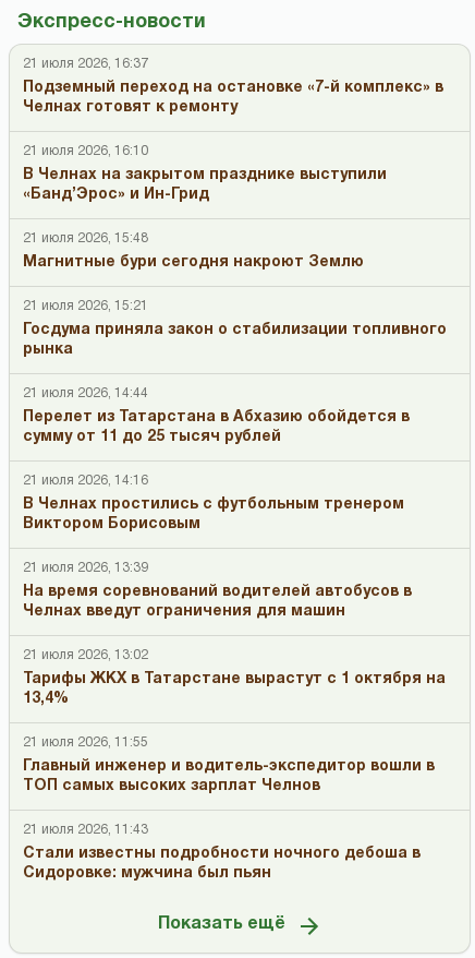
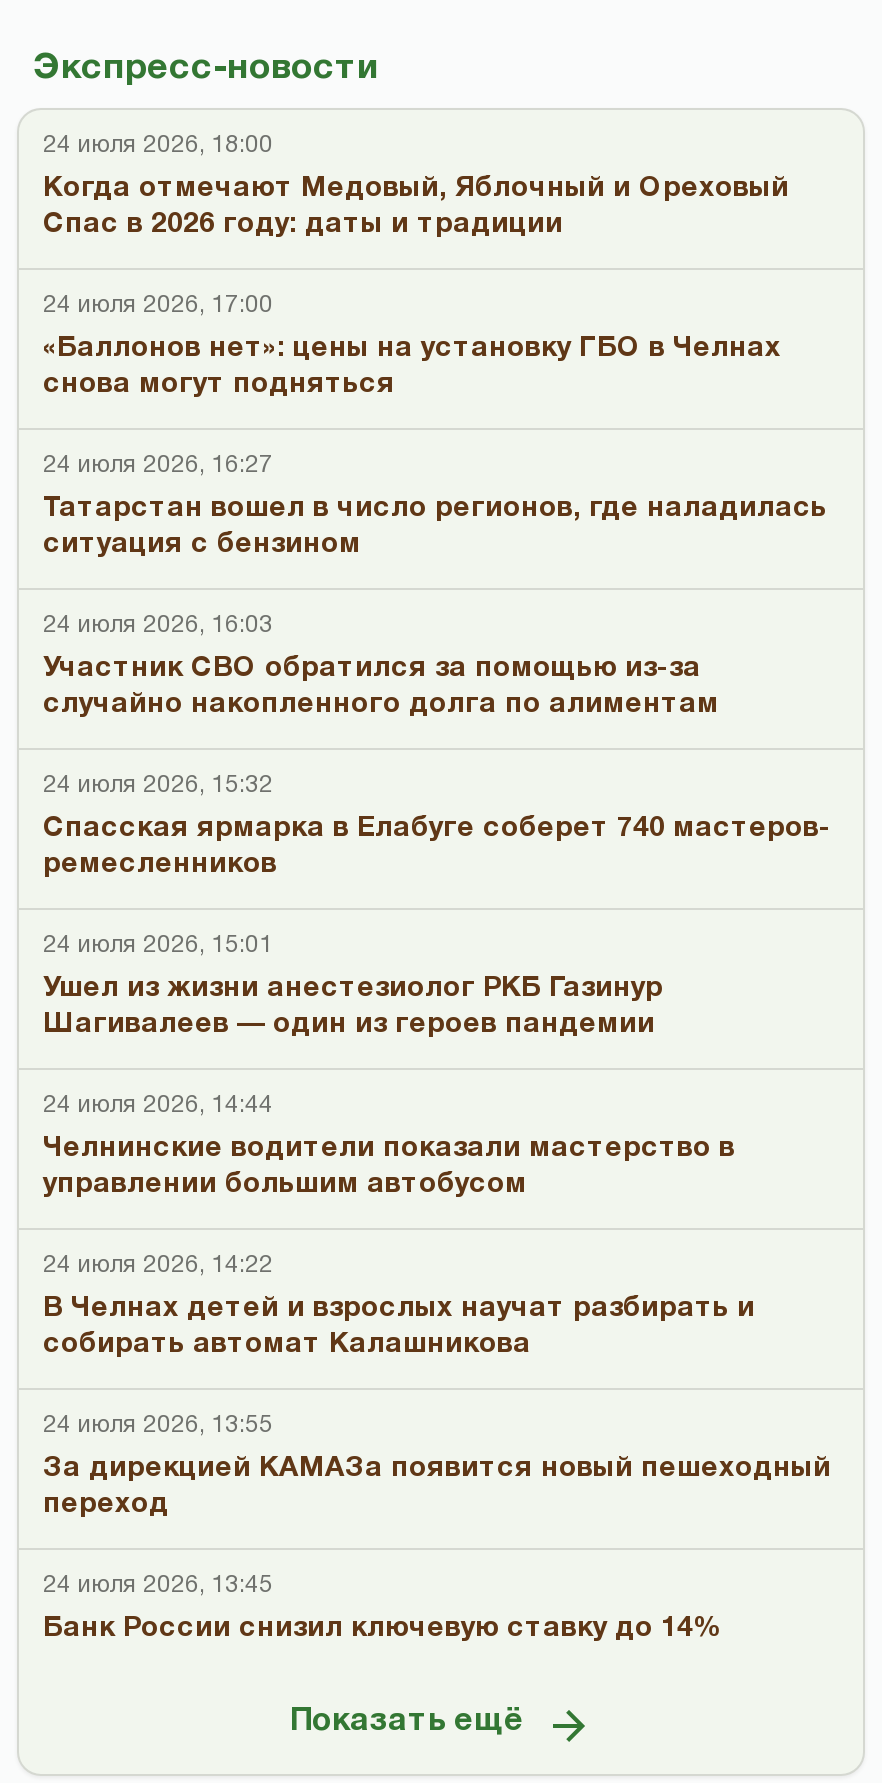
[23,58,148,70] 21 июля 2026, 16:37 -> [43,134,273,156] 24 июля 2026, 18:00
[23,81,443,114] Подземный переход на остановке «7-й комплекс» в | Челнах готовят к ремонту -> [43,176,789,238] Когда отмечают Медовый, Яблочный и Ореховый | Спас в 2026 году: даты и традиции
[23,145,148,157] 21 июля 2026, 16:10 -> [43,294,273,316] 24 июля 2026, 17:00
[23,168,387,202] В Челнах на закрытом празднике выступили | «Банд’Эрос» и Ин-Грид -> [43,336,781,398] «Баллонов нет»: цены на установку ГБО в Челнах | снова могут подняться
[23,232,148,244] 21 июля 2026, 15:48 -> [43,454,273,476] 24 июля 2026, 16:27
[23,255,364,269] Магнитные бури сегодня накроют Землю -> [43,496,827,558] Татарстан вошел в число регионов, где наладилась | ситуация с бензином
[23,300,148,312] 21 июля 2026, 15:21 -> [43,614,273,636] 24 июля 2026, 16:03
[23,323,447,357] Госдума приняла закон о стабилизации топливного | рынка -> [43,656,719,718] Участник СВО обратился за помощью из-за | случайно накопленного долга по алиментам
[23,387,148,399] 21 июля 2026, 14:44 -> [43,774,273,796] 24 июля 2026, 15:32
[23,410,410,444] Перелет из Татарстана в Абхазию обойдется в | сумму от 11 до 25 тысяч рублей -> [43,816,831,878] Спасская ярмарка в Елабуге соберет 740 мастеров- | ремесленников
[23,475,148,487] 21 июля 2026, 14:16 -> [43,934,273,956] 24 июля 2026, 15:01
[23,497,404,531] В Челнах простились с футбольным тренером | Виктором Борисовым -> [43,976,663,1038] Ушел из жизни анестезиолог РКБ Газинур | Шагивалеев — один из героев пандемии
[23,562,148,574] 21 июля 2026, 13:39 -> [43,1094,273,1116] 24 июля 2026, 14:44
[23,585,412,619] На время соревнований водителей автобусов в | Челнах введут ограничения для машин -> [43,1136,735,1198] Челнинские водители показали мастерство в | управлении большим автобусом
[23,649,148,661] 21 июля 2026, 13:02 -> [43,1254,273,1276] 24 июля 2026, 14:22
[23,672,446,706] Тарифы ЖКХ в Татарстане вырастут с 1 октября на | 13,4% -> [43,1296,755,1358] В Челнах детей и взрослых научат разбирать и | собирать автомат Калашникова
[23,736,148,748] 21 июля 2026, 11:55 -> [43,1414,273,1436] 24 июля 2026, 13:55
[23,759,435,793] Главный инженер и водитель-экспедитор вошли в | ТОП самых высоких зарплат Челнов -> [43,1456,831,1518] За дирекцией КАМАЗа появится новый пешеходный | переход
[23,824,148,836] 21 июля 2026, 11:43 -> [43,1574,273,1596] 24 июля 2026, 13:45
[23,847,421,880] Стали известны подробности ночного дебоша в | Сидоровке: мужчина был пьян -> [43,1616,721,1642] Банк России снизил ключевую ставку до 14%

